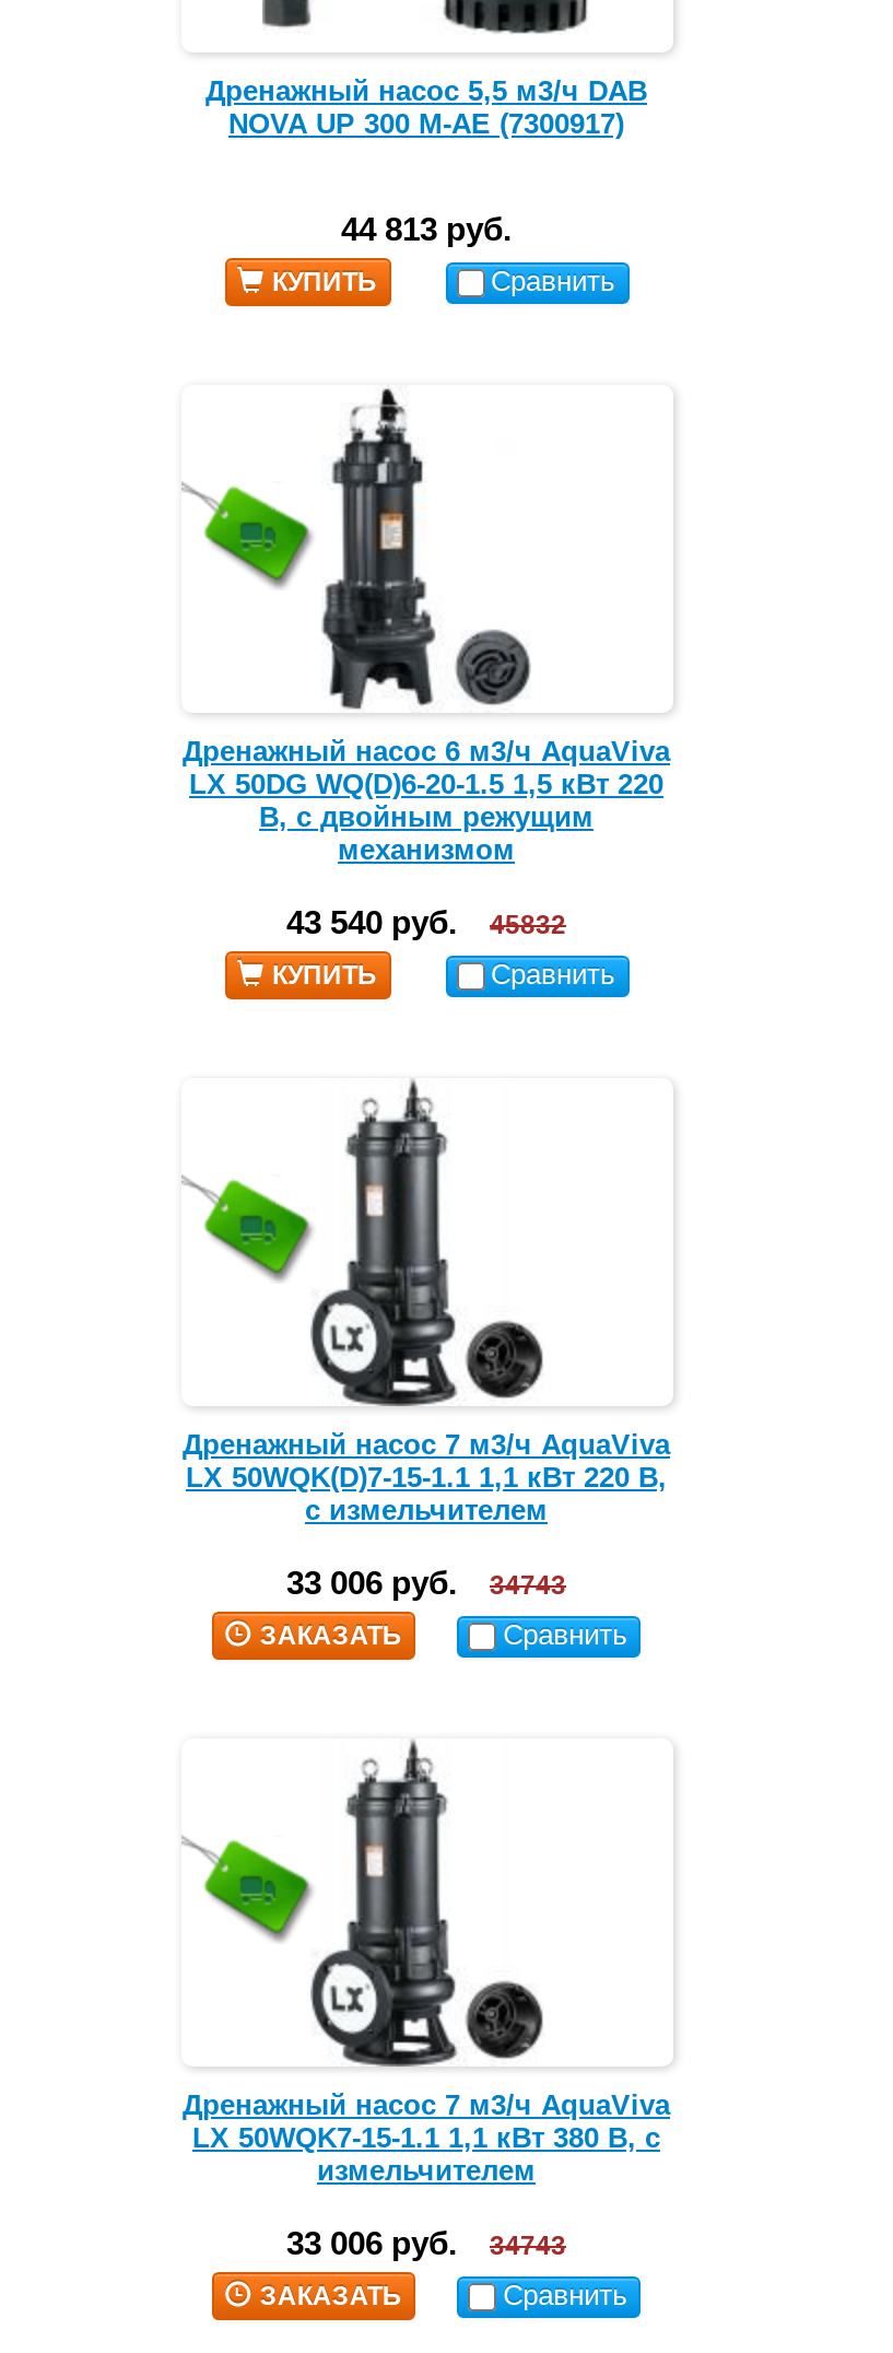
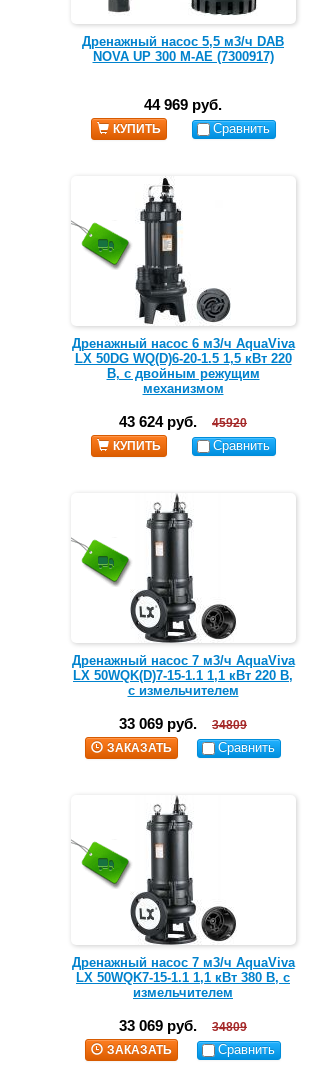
[341,211,512,248] 44 813 руб. -> [144,96,222,113] 44 969 руб.
[286,904,457,941] 43 540 руб. -> [119,413,197,430] 43 624 руб.
[490,911,566,941] 45832 -> [212,416,247,430] 45920
[286,1564,457,1602] 33 006 руб. -> [119,715,197,732] 33 069 руб.
[490,1571,566,1602] 34743 -> [212,718,247,732] 34809
[286,2225,457,2262] 33 006 руб. -> [119,1017,197,1034] 33 069 руб.
[490,2231,566,2262] 34743 -> [212,1020,247,1034] 34809

